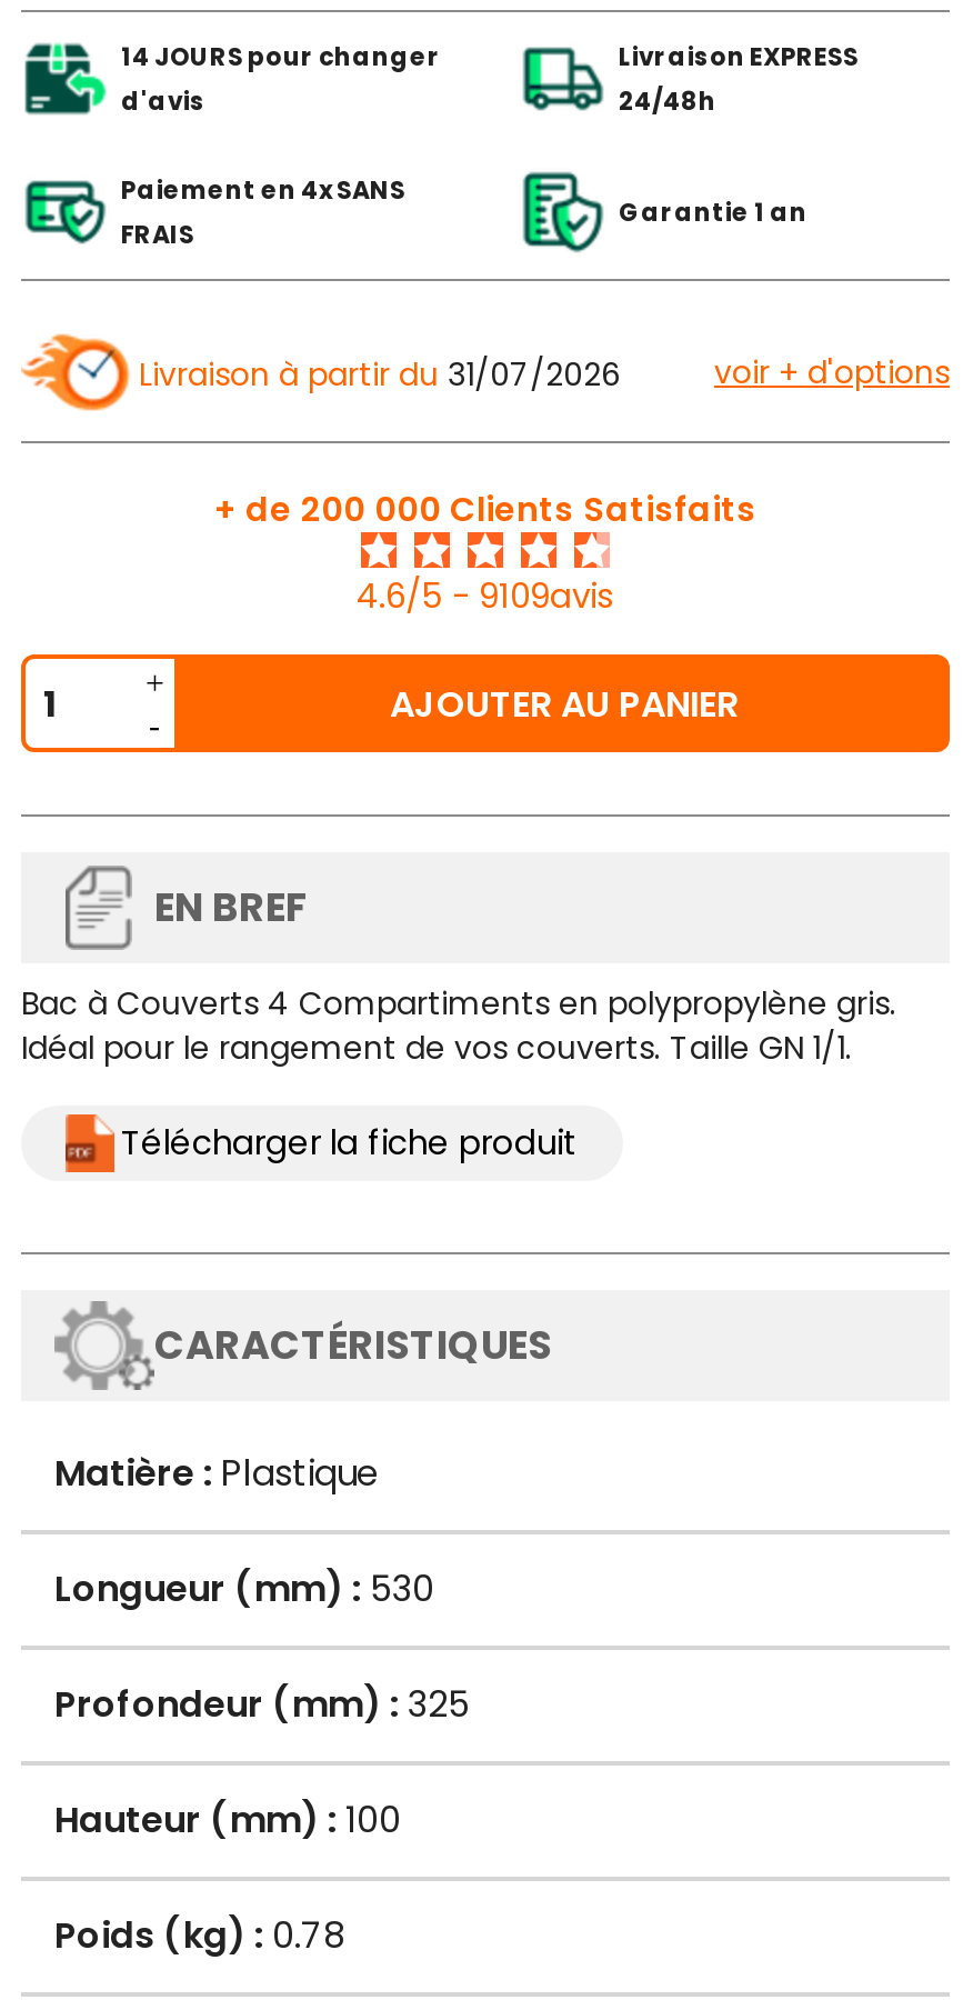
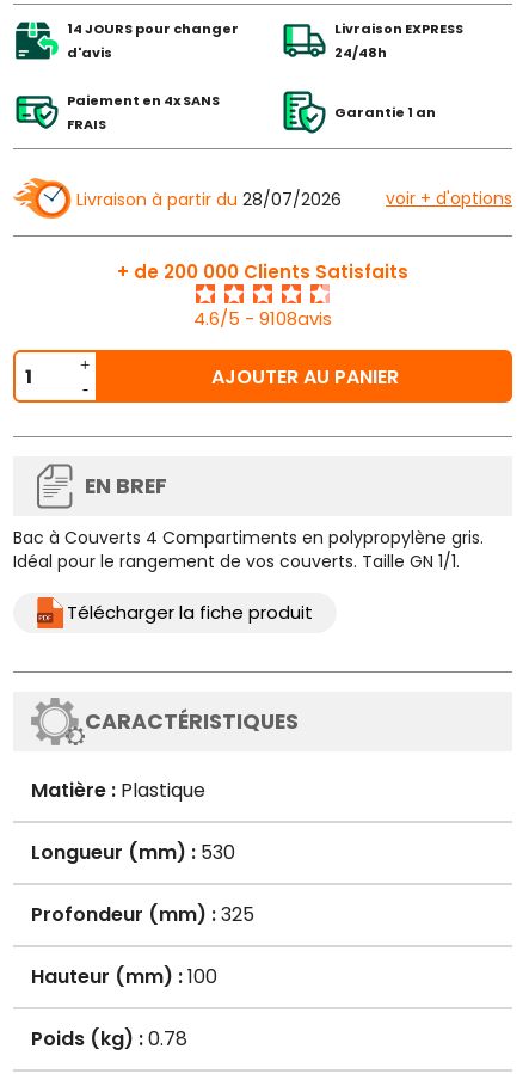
[139,353,621,397] Livraison à partir du 31/07/2026 -> [76,188,342,212] Livraison à partir du 28/07/2026
[357,573,614,620] 4.6/5 - 9109avis -> [193,306,332,331] 4.6/5 - 9108avis

